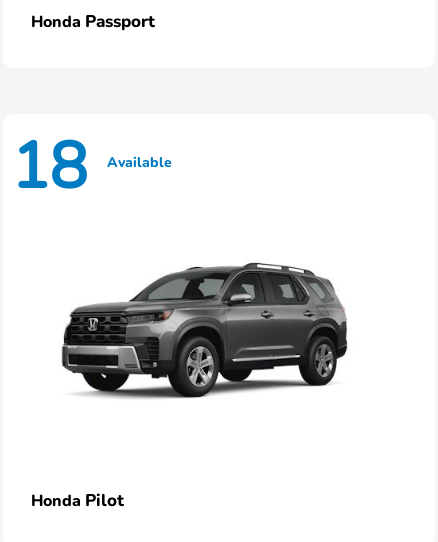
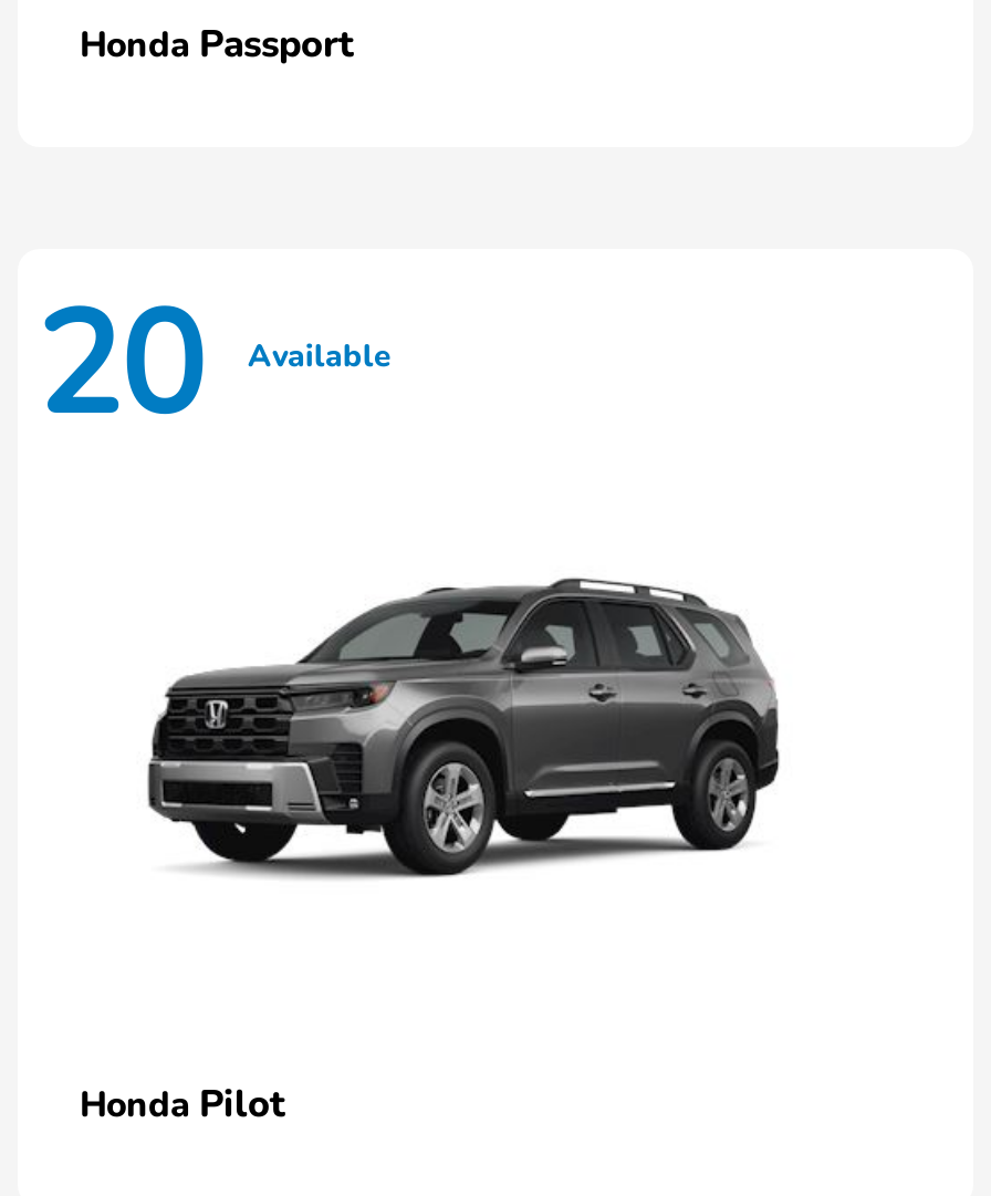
[11,123,172,211] 18 Available -> [35,269,392,463] 20 Available

